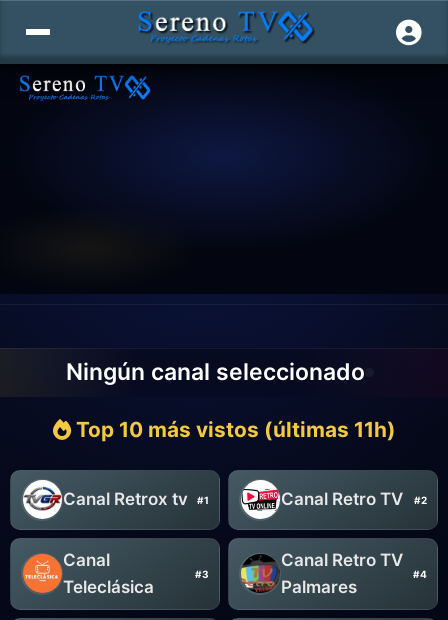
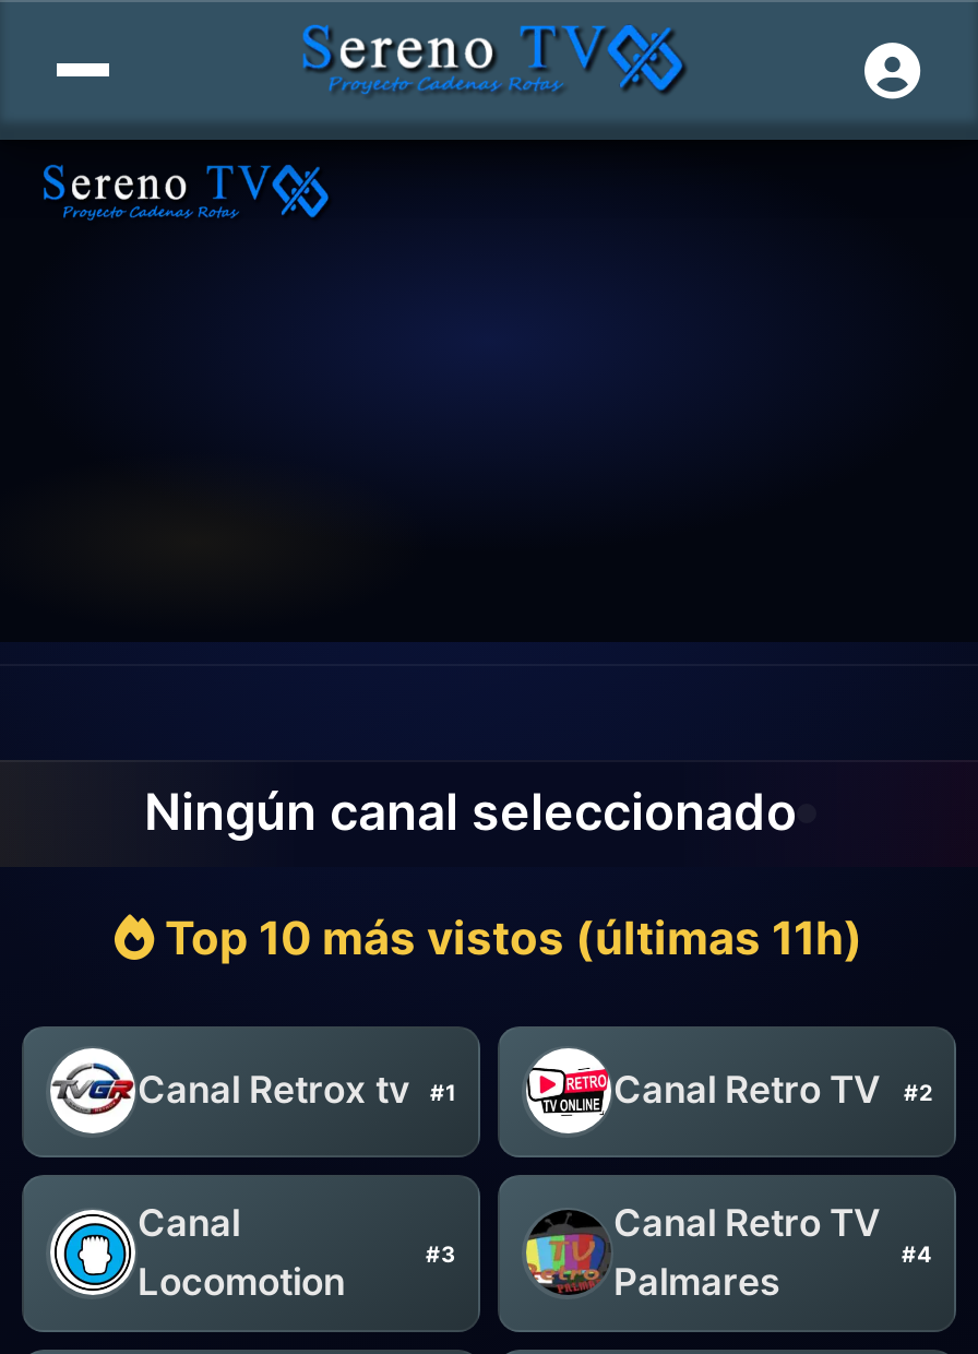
[22,553,154,597] [image] | Teleclásica -> [48,1208,345,1303] [image] | Locomotion

